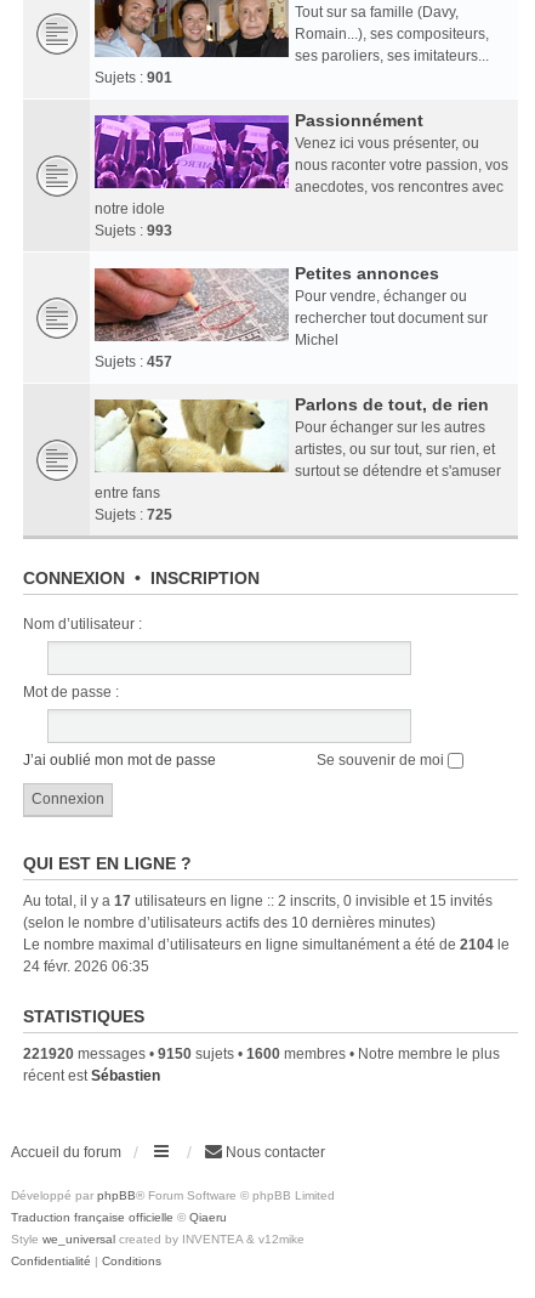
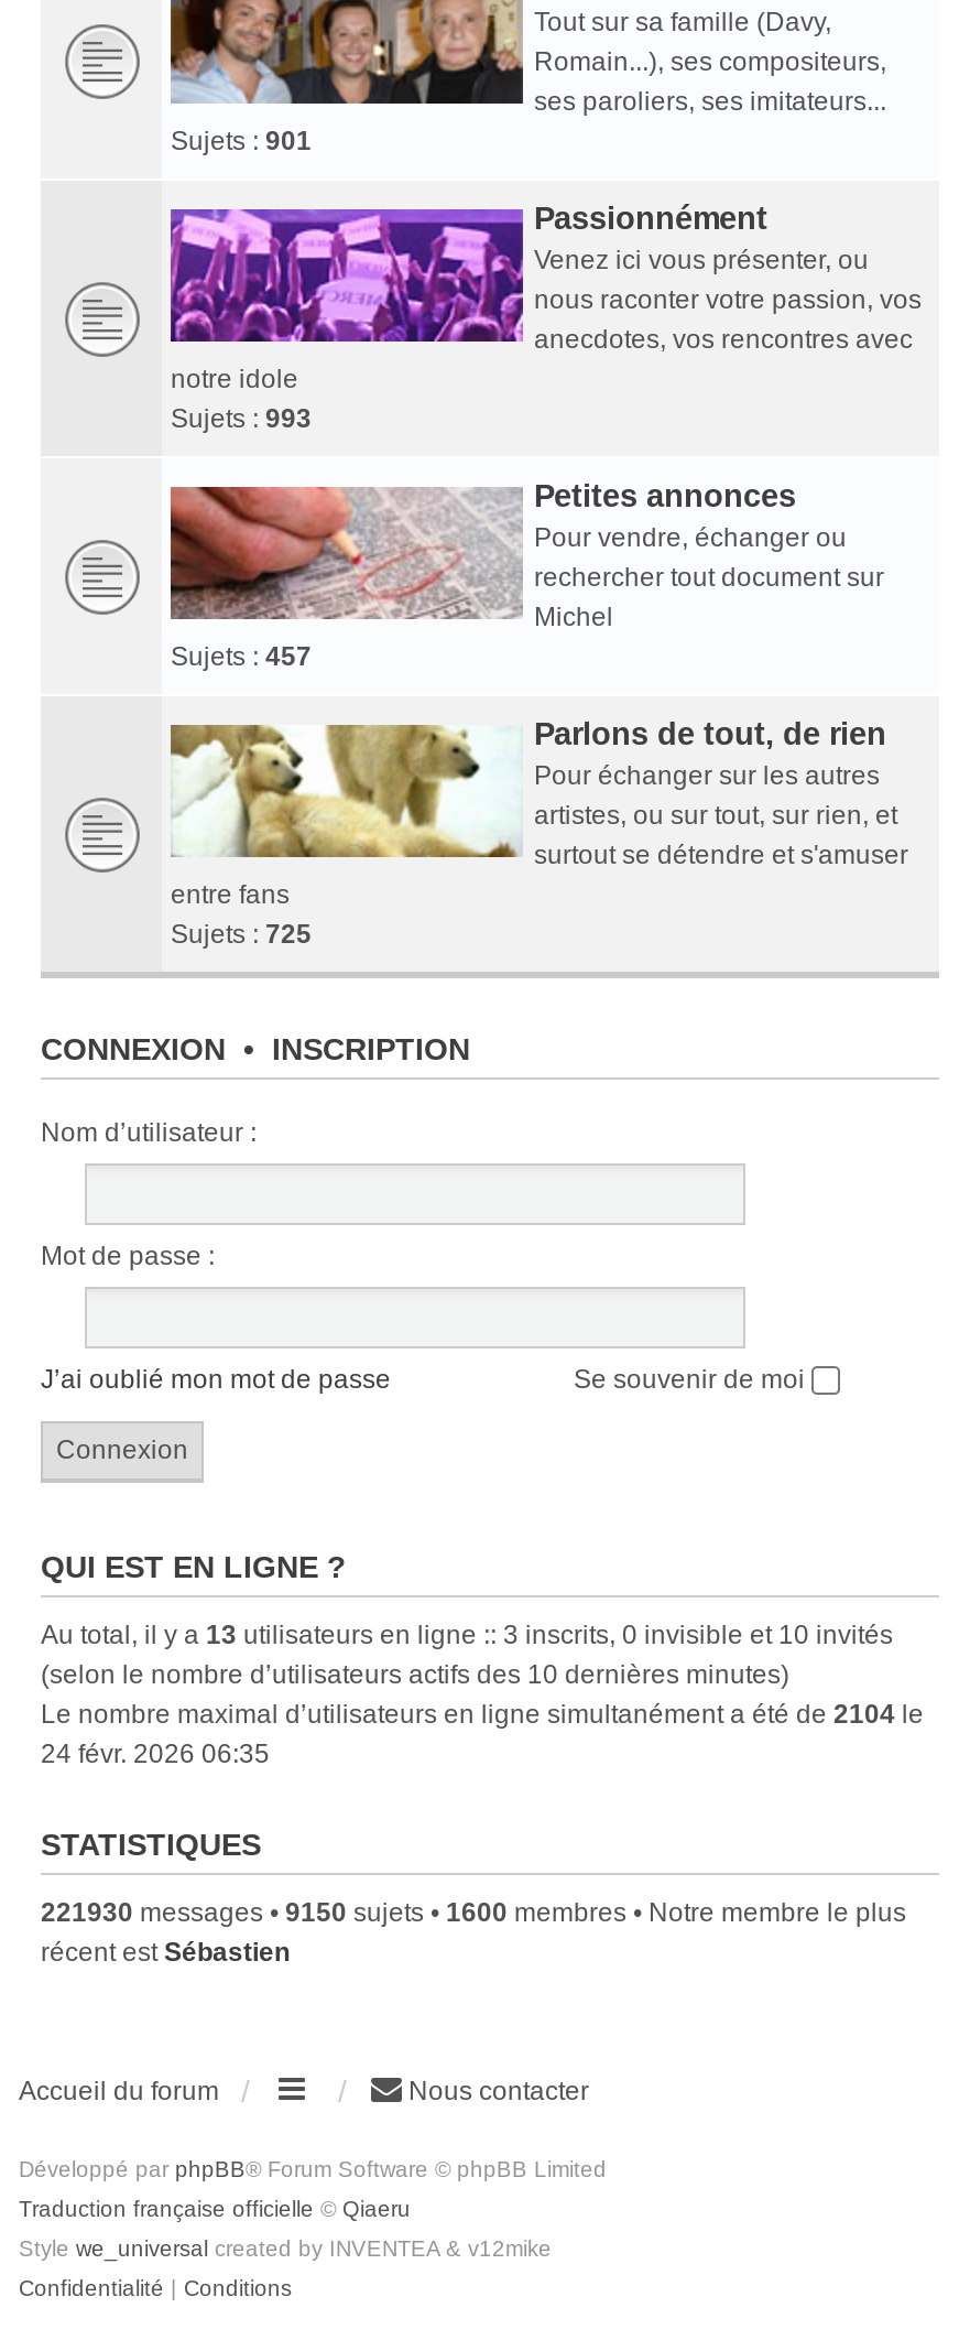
[23,892,493,909] Au total, il y a 17 utilisateurs en ligne :: 2 inscrits, 0 invisible et 15 invités -> [41,1619,893,1650] Au total, il y a 13 utilisateurs en ligne :: 3 inscrits, 0 invisible et 10 invités
[23,1045,500,1062] 221920 messages • 9150 sujets • 1600 membres • Notre membre le plus -> [41,1897,906,1928] 221930 messages • 9150 sujets • 1600 membres • Notre membre le plus

